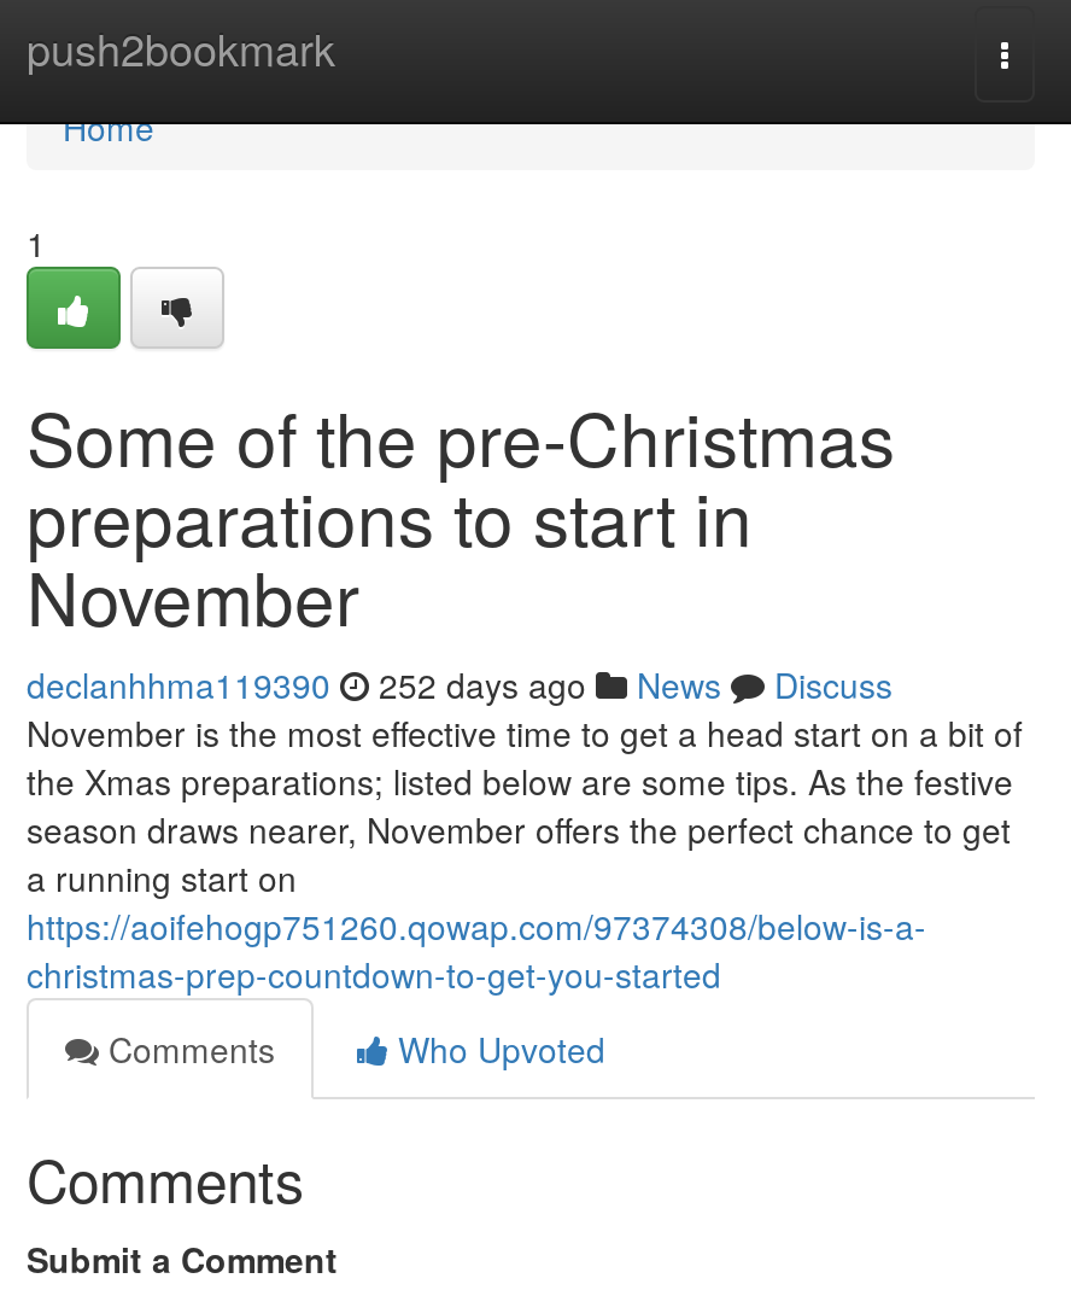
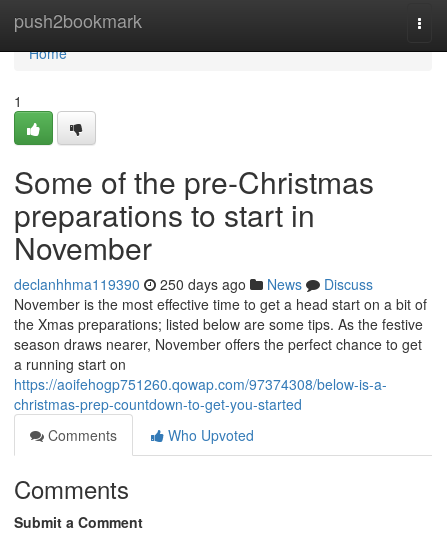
[27,660,892,708] declanhhma119390 252 days ago News Discuss -> [14,274,373,294] declanhhma119390 250 days ago News Discuss

